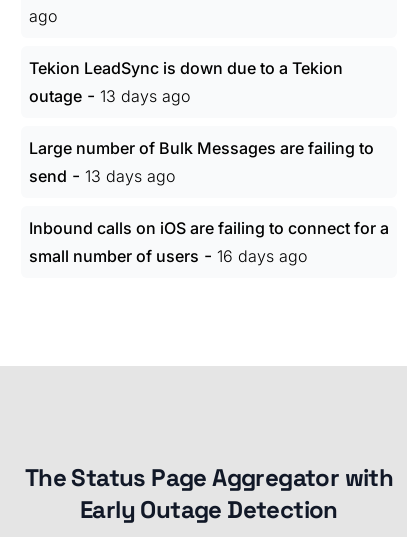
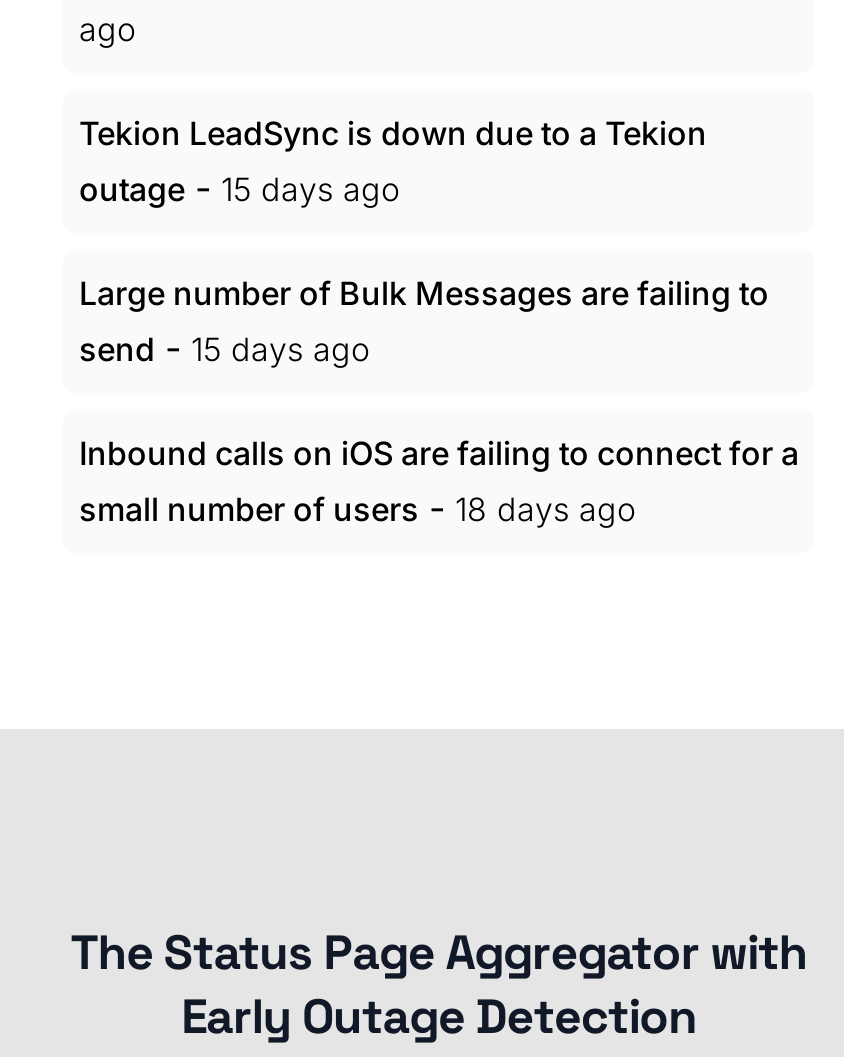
[29,85,190,106] outage - 13 days ago -> [79,167,399,209] outage - 15 days ago
[29,165,175,186] send - 13 days ago -> [79,327,369,369] send - 15 days ago
[29,245,307,266] small number of users - 16 days ago -> [79,487,635,529] small number of users - 18 days ago

